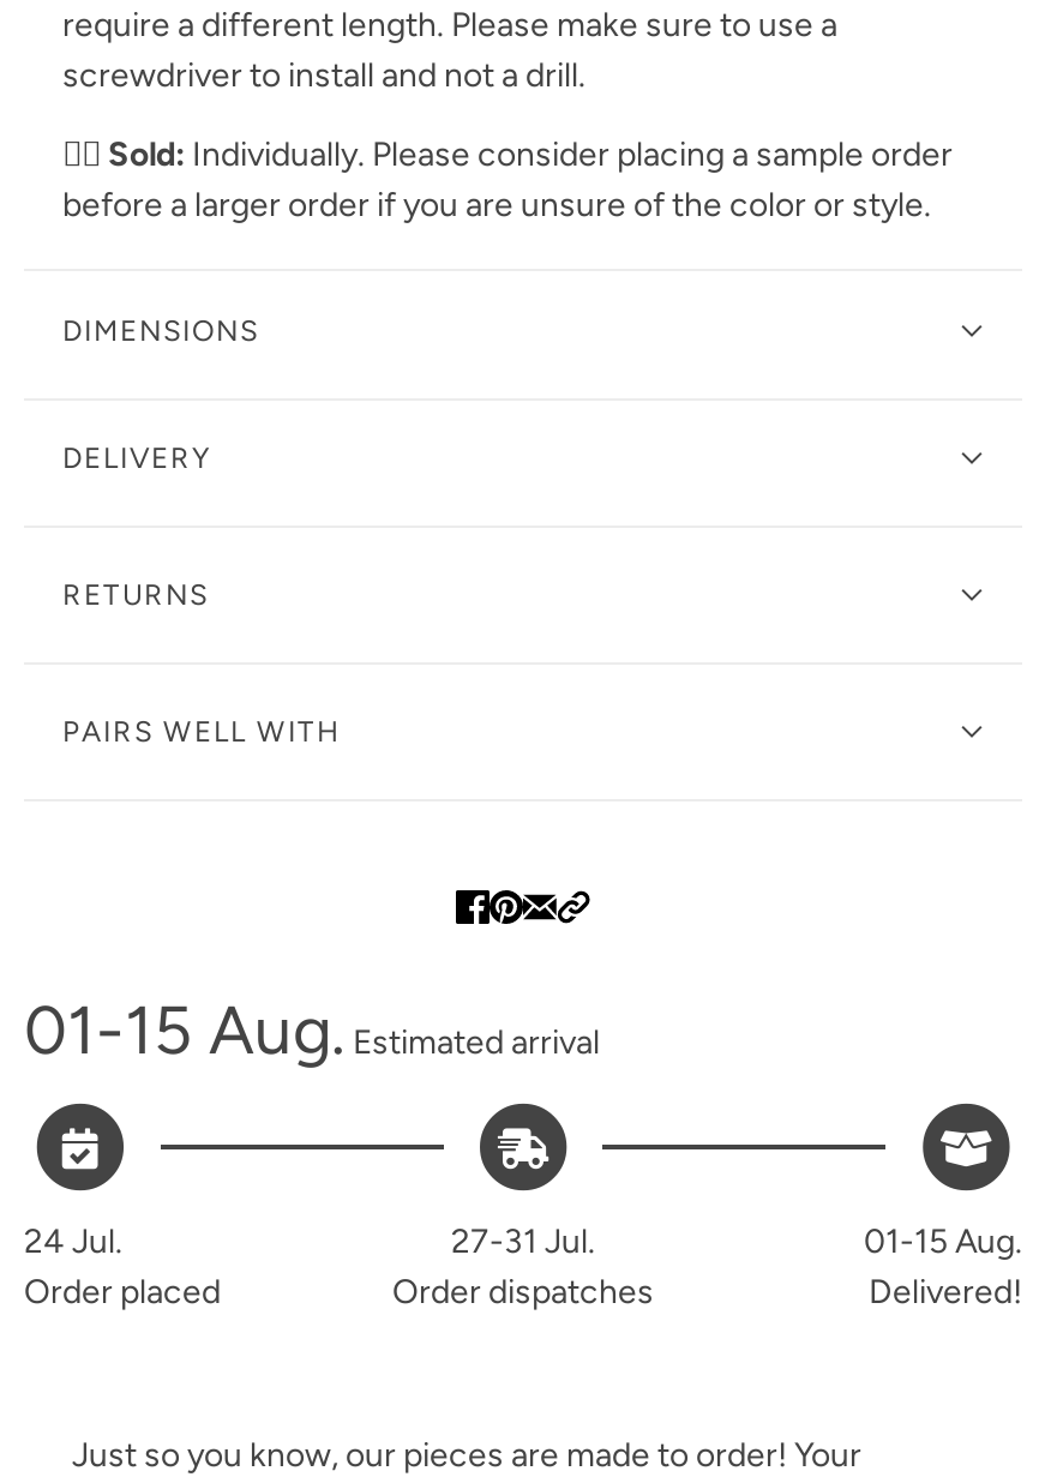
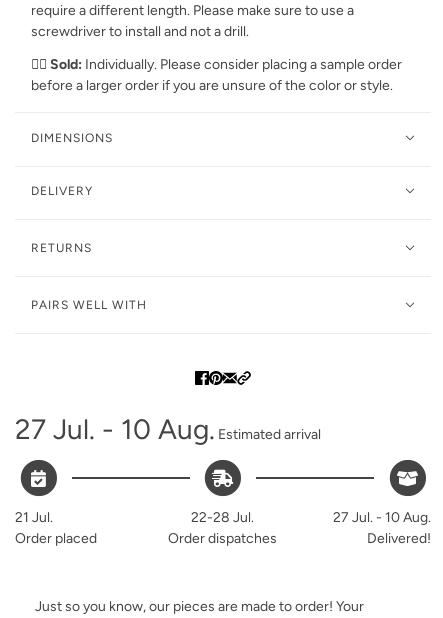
[24,989,600,1070] 01-15 Aug.Estimated arrival -> [15,412,321,446] 27 Jul. - 10 Aug.Estimated arrival
[24,1222,122,1263] 24 Jul. -> [15,509,53,526] 21 Jul.
[451,1222,595,1263] 27-31 Jul. -> [191,509,254,526] 22-28 Jul.
[864,1222,1022,1263] 01-15 Aug. -> [333,509,431,526] 27 Jul. - 10 Aug.

